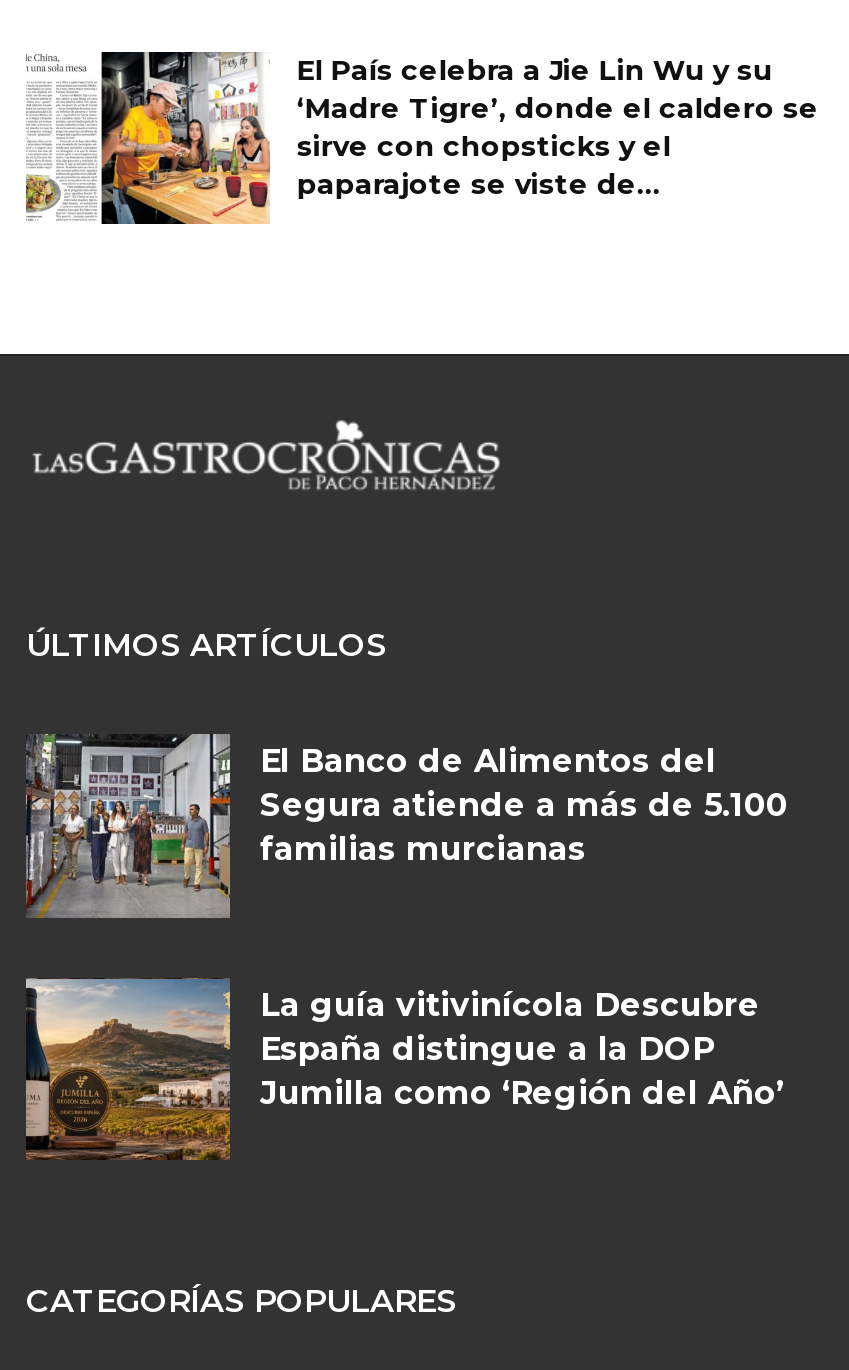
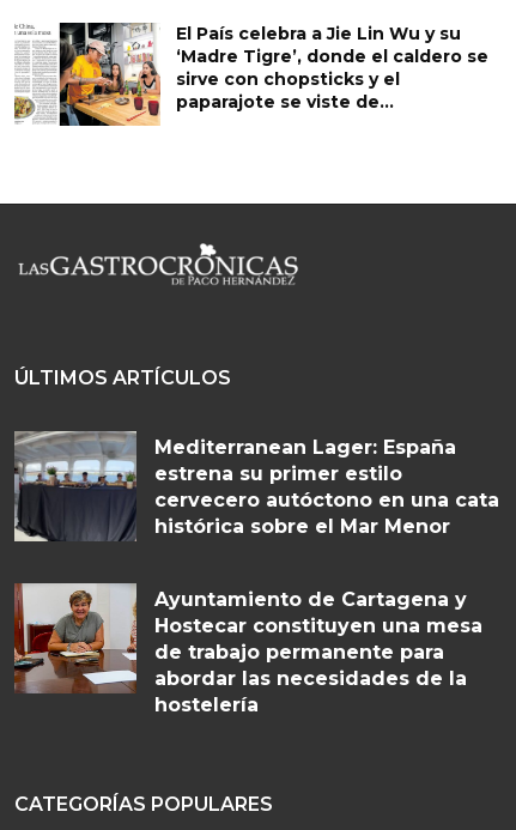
[26,734,788,920] [image] | El Banco de Alimentos del | Segura atiende a más de 5.100 | familias murcianas -> [13,430,499,543] [image] | Mediterranean Lager: España | estrena su primer estilo | cervecero autóctono en una cata | histórica sobre el Mar Menor
[24,978,784,1162] [image] | La guía vitivinícola Descubre | España distingue a la DOP | Jumilla como ‘Región del Año’ -> [13,582,482,716] [image] | Ayuntamiento de Cartagena y | Hostecar constituyen una mesa | de trabajo permanente para | abordar las necesidades de la | hostelería

